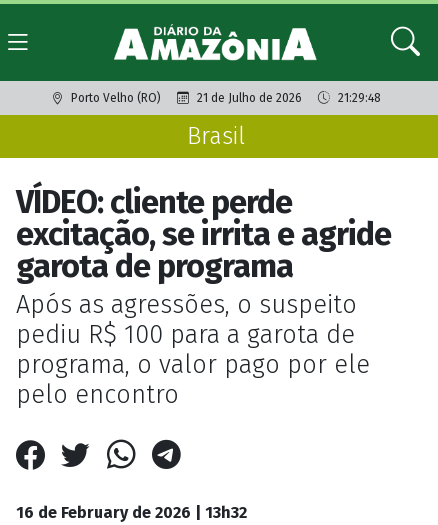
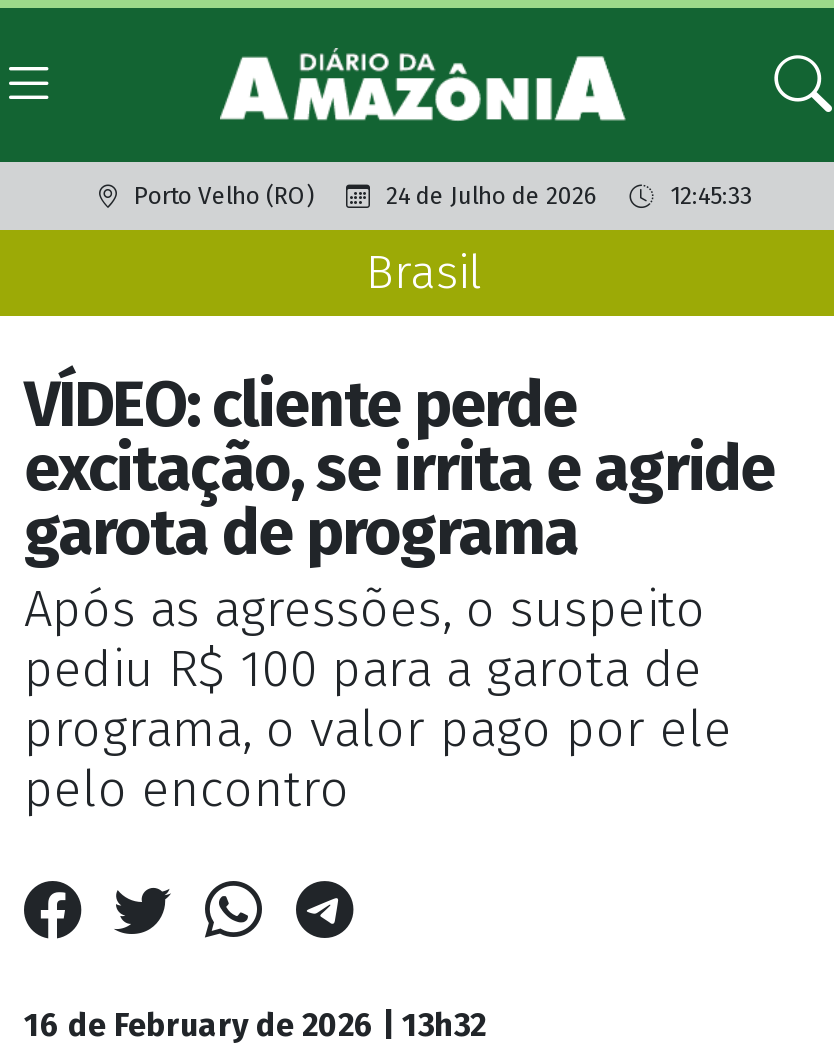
[196,91,301,105] 21 de Julho de 2026 -> [386,182,598,210] 24 de Julho de 2026
[337,91,380,105] 21:29:48 -> [670,182,752,210] 12:45:33

